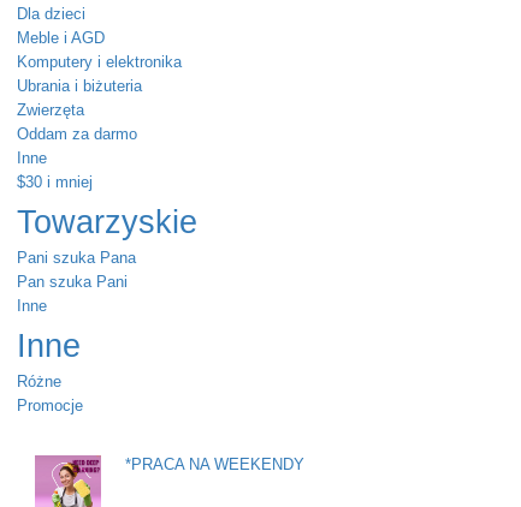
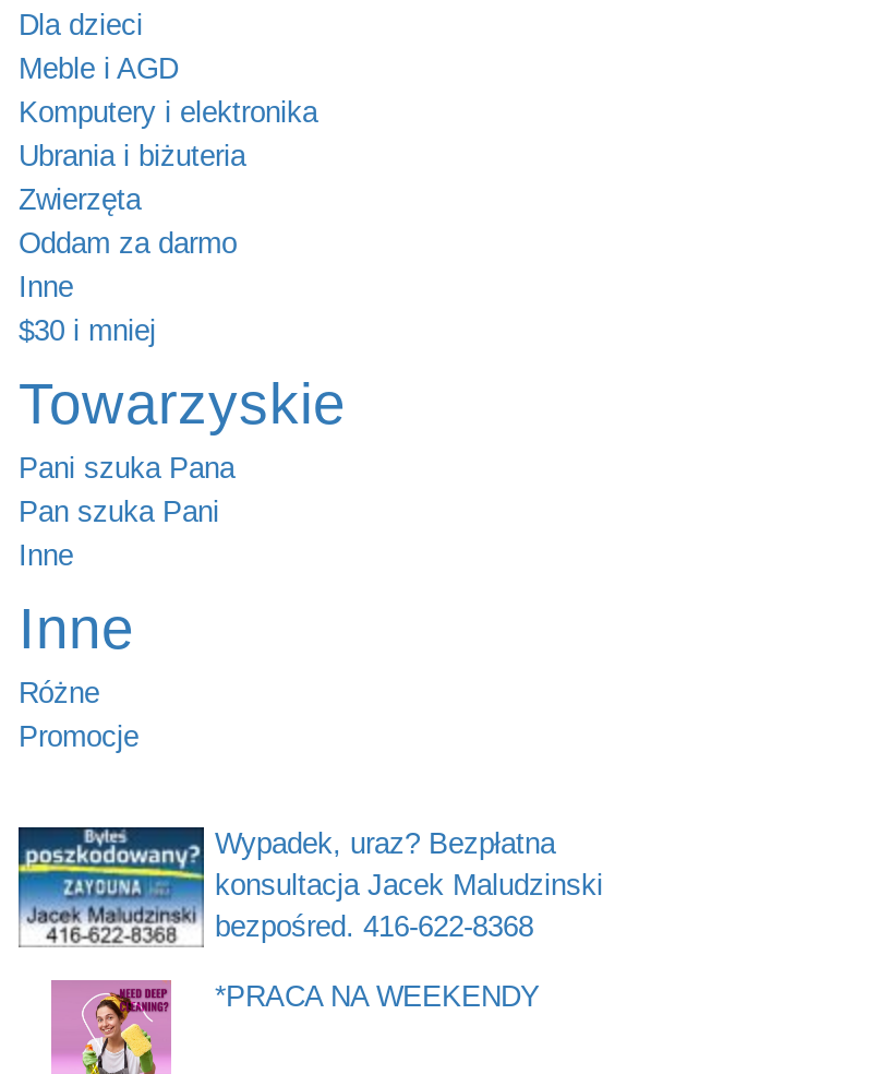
none -> [16,825,603,950] [image] | Wypadek, uraz? Bezpłatna | konsultacja Jacek Maludzinski | bezpośred. 416-622-8368

